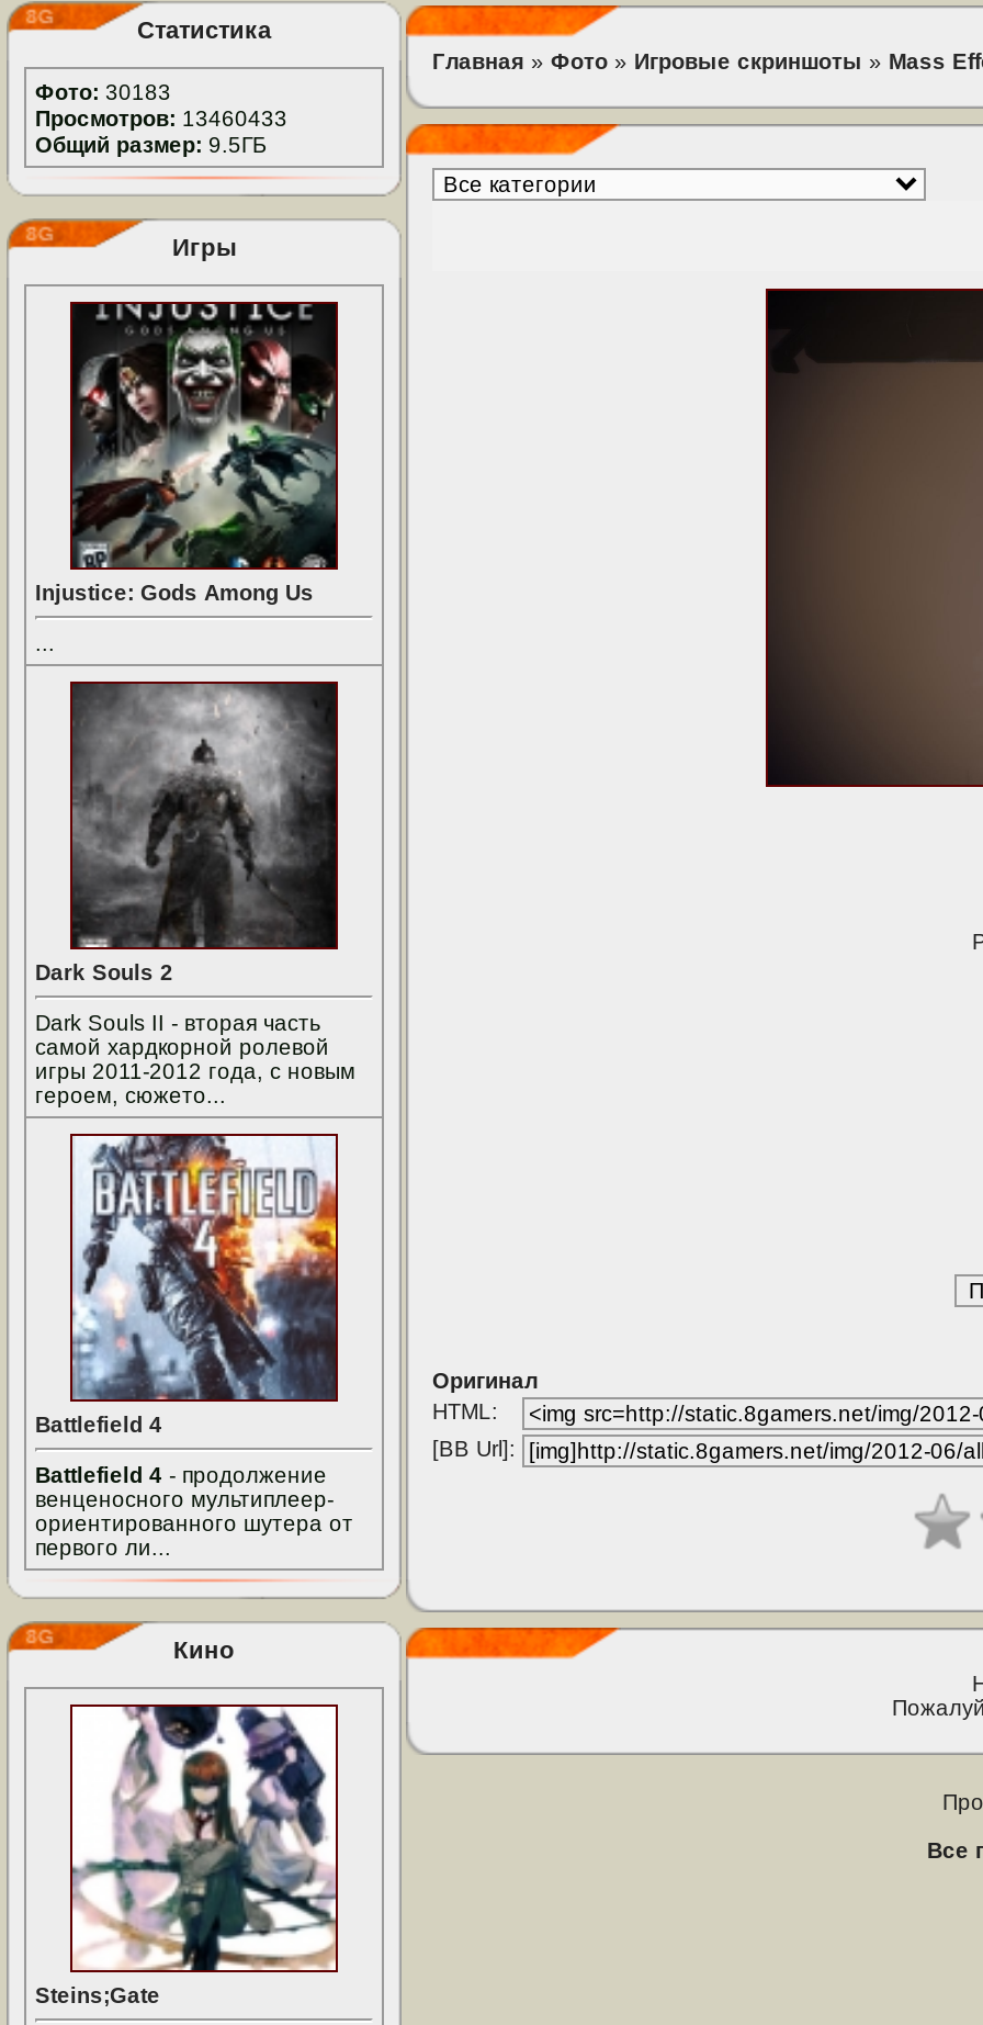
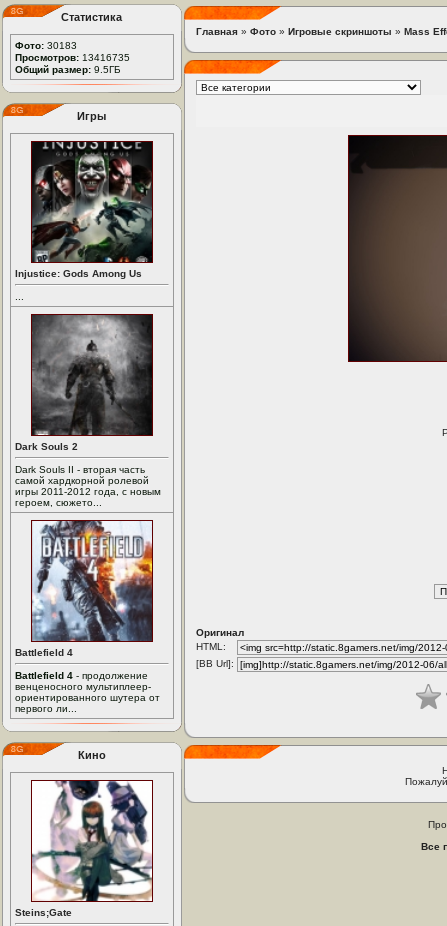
[35,106,287,131] Просмотров: 13460433 -> [15,52,130,63] Просмотров: 13416735

